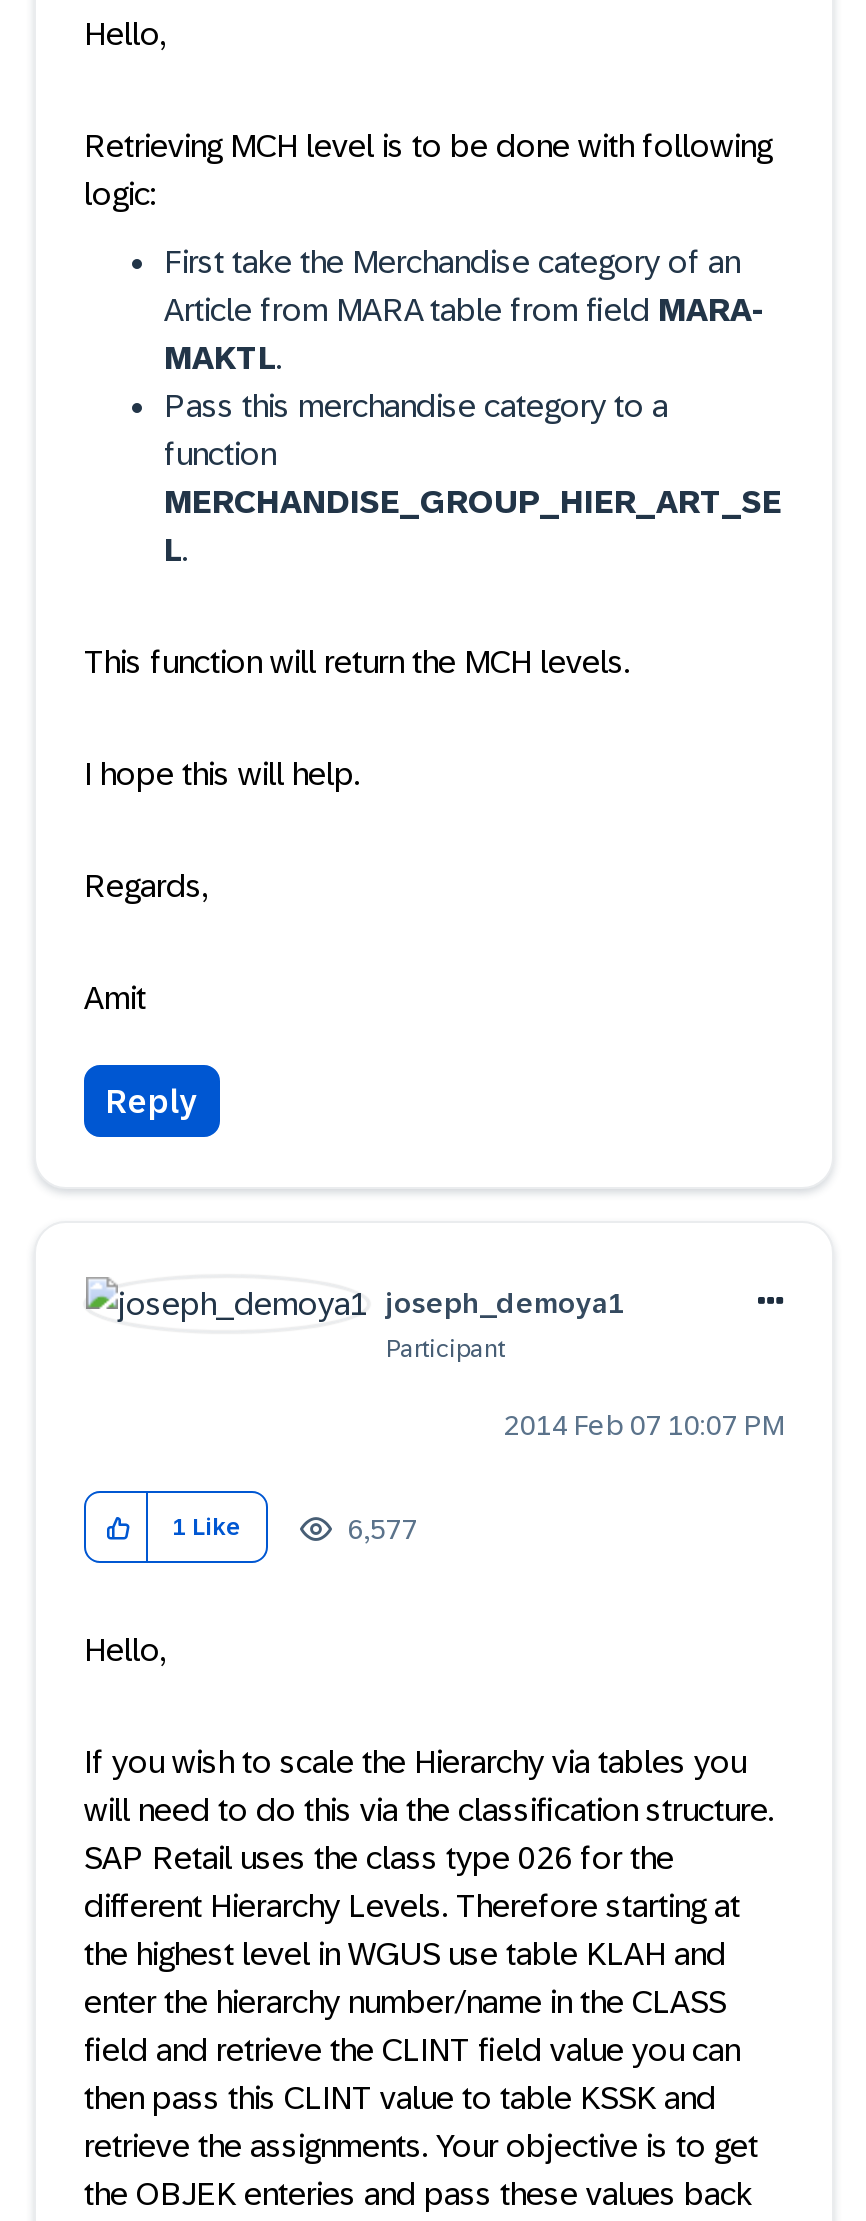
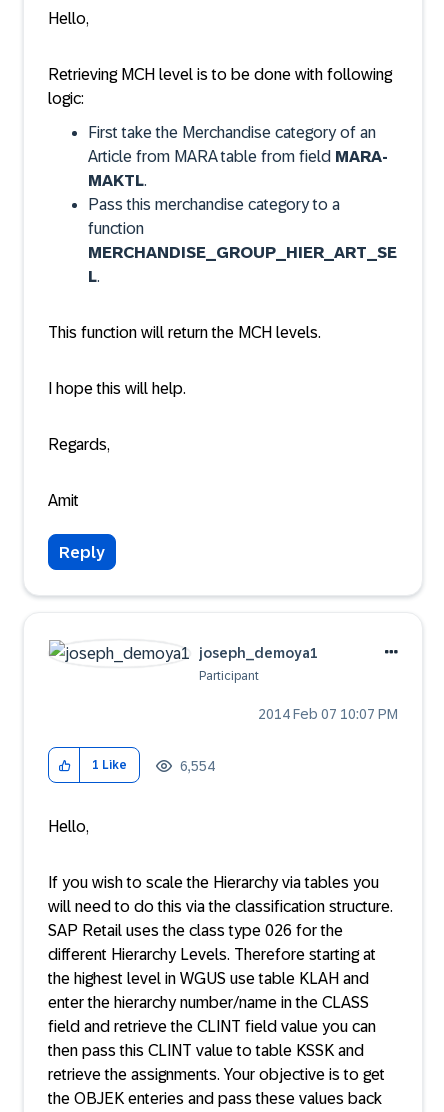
[348,1513,418,1545] 6,577 -> [180,758,215,774] 6,554

